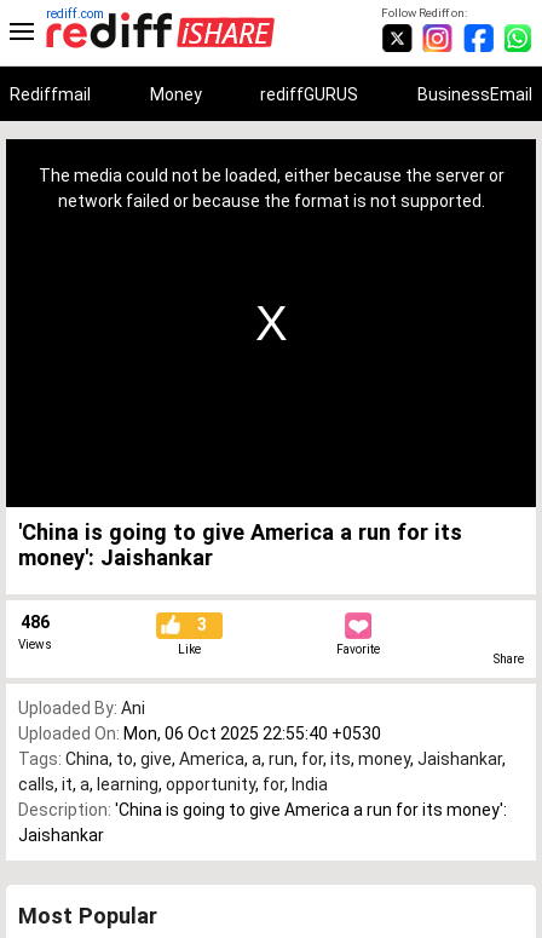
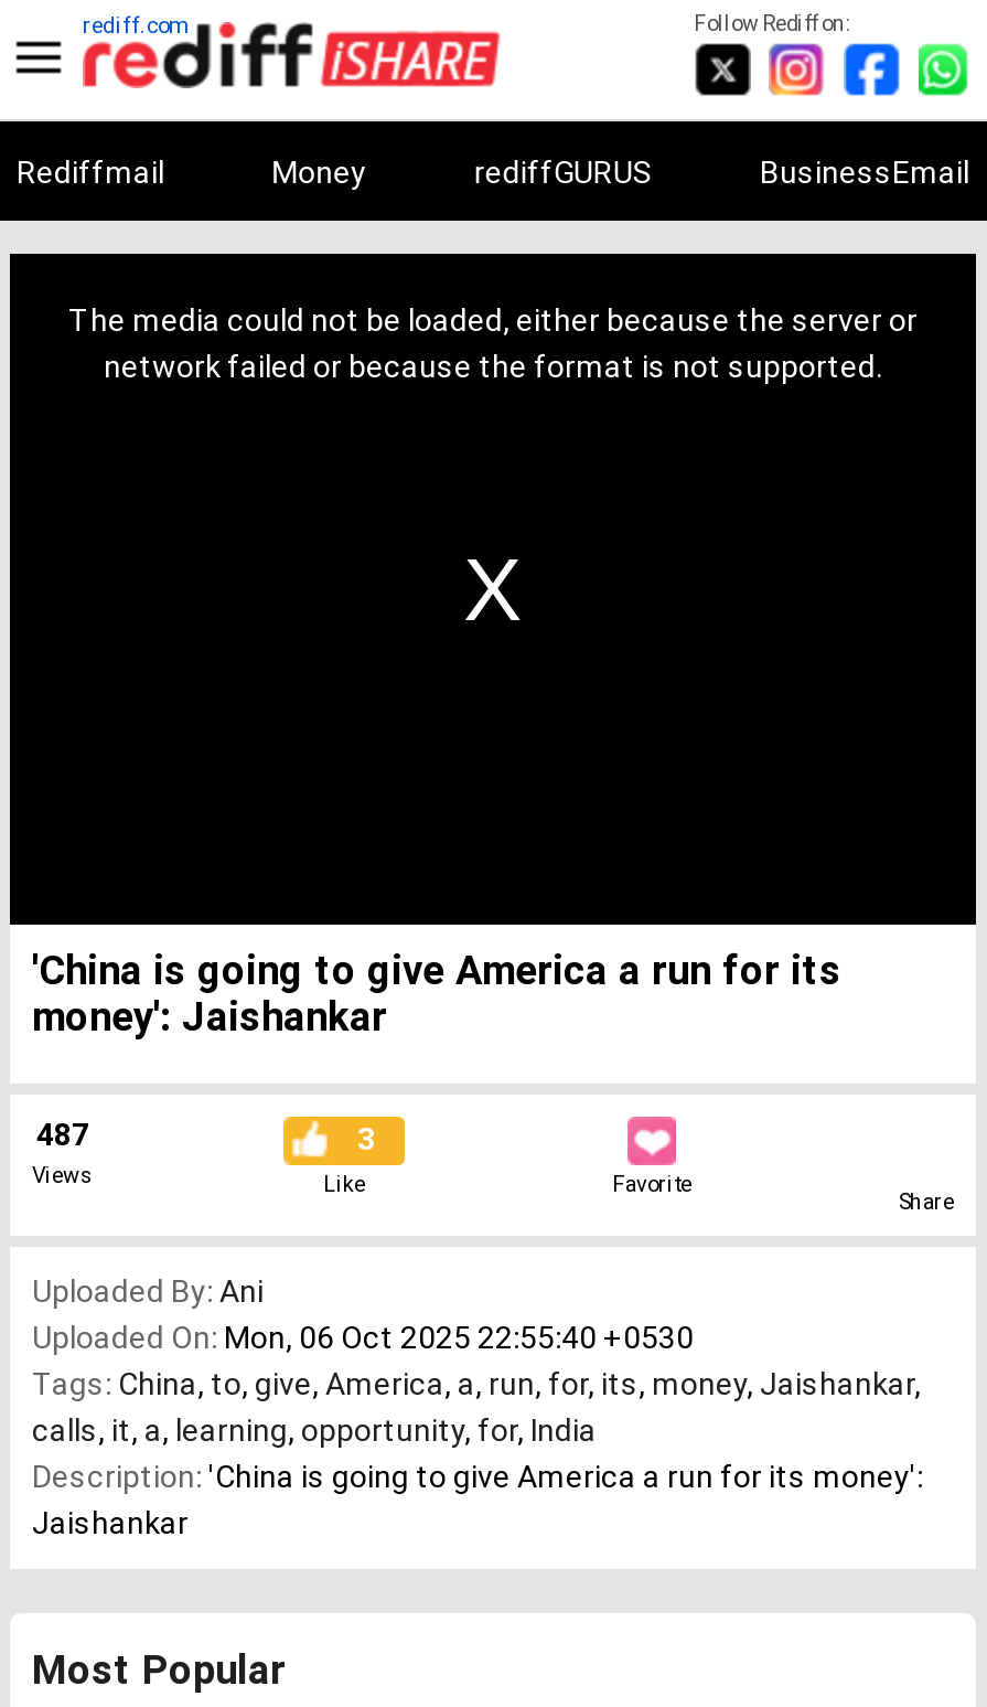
[21,613,50,632] 486 -> [36,1117,89,1152] 487

